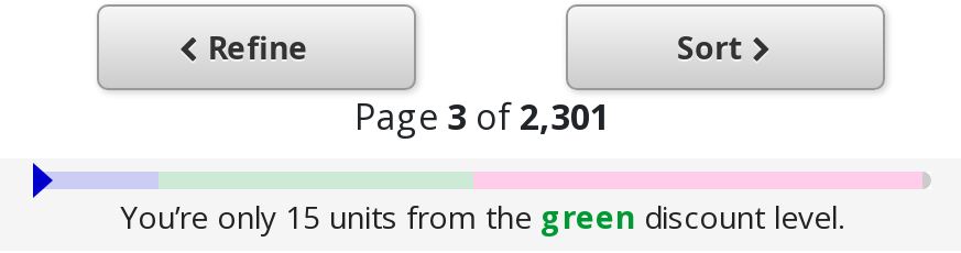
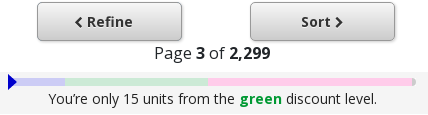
[354,92,610,141] Page 3 of 2,301 -> [154,42,270,64] Page 3 of 2,299

